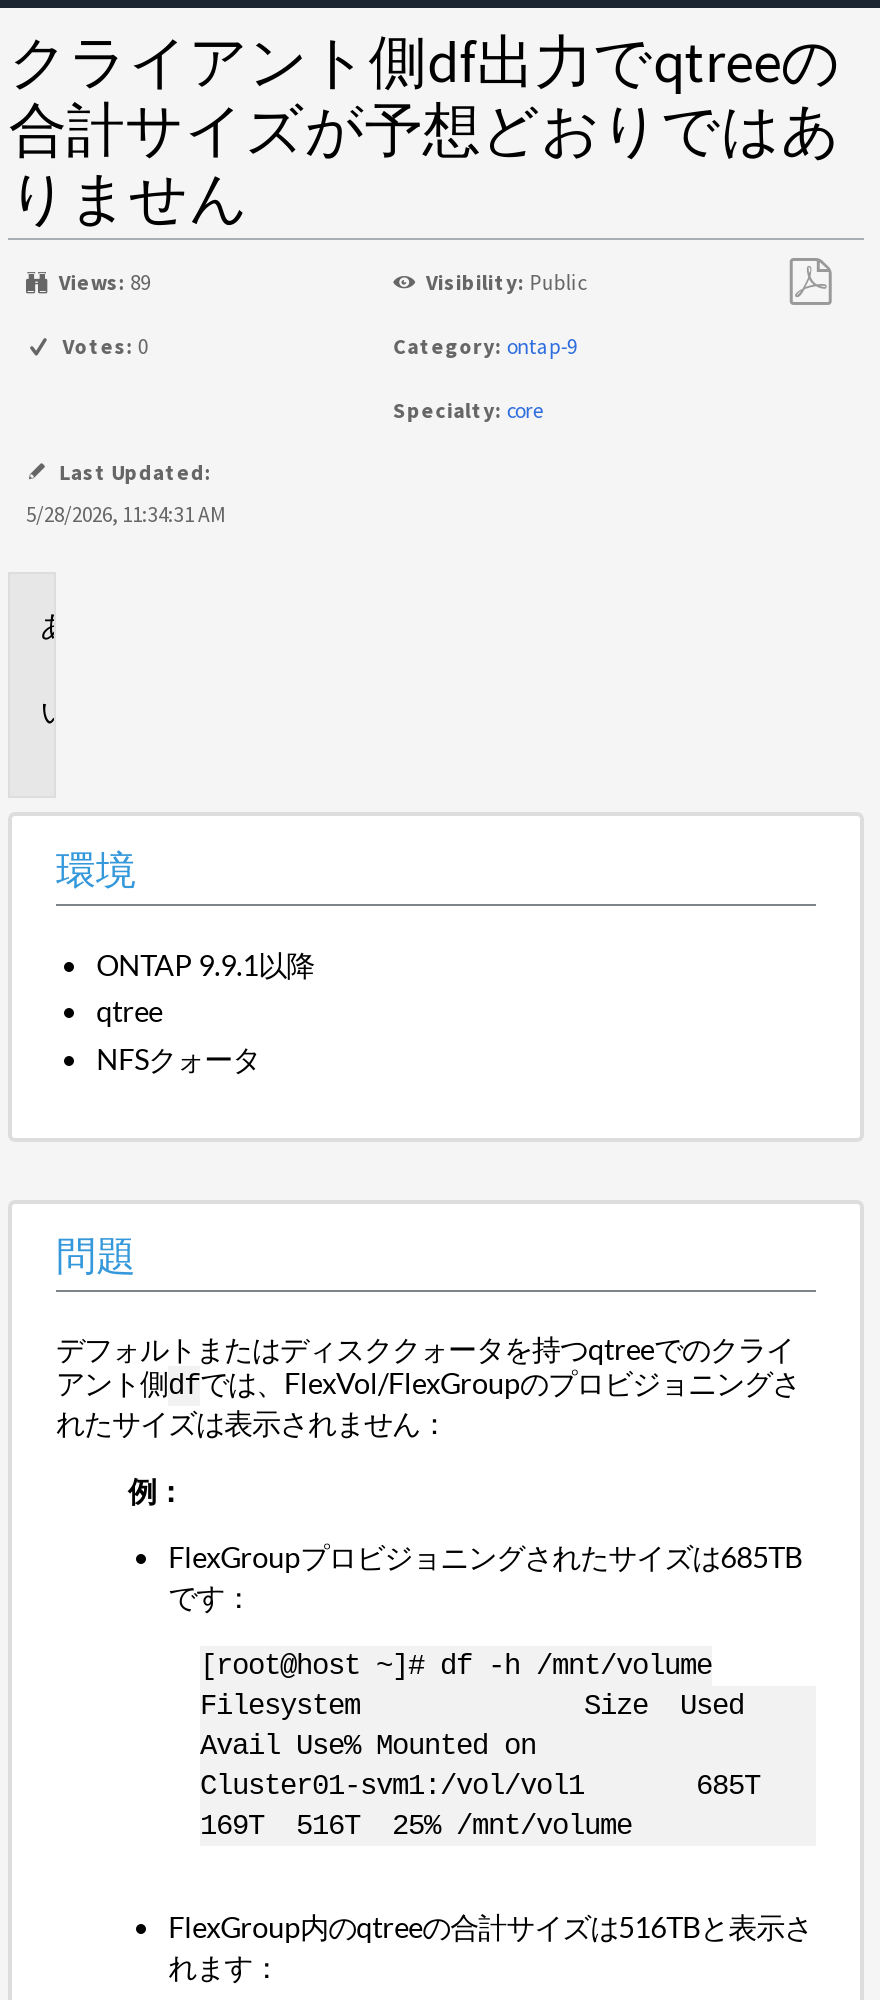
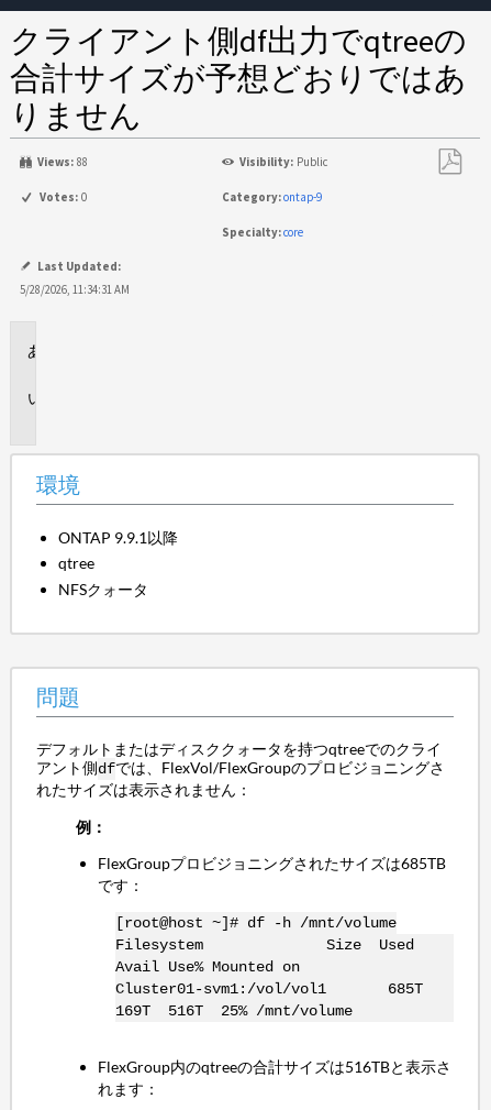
[59,268,150,296] Views: 89 -> [38,154,88,169] Views: 88

